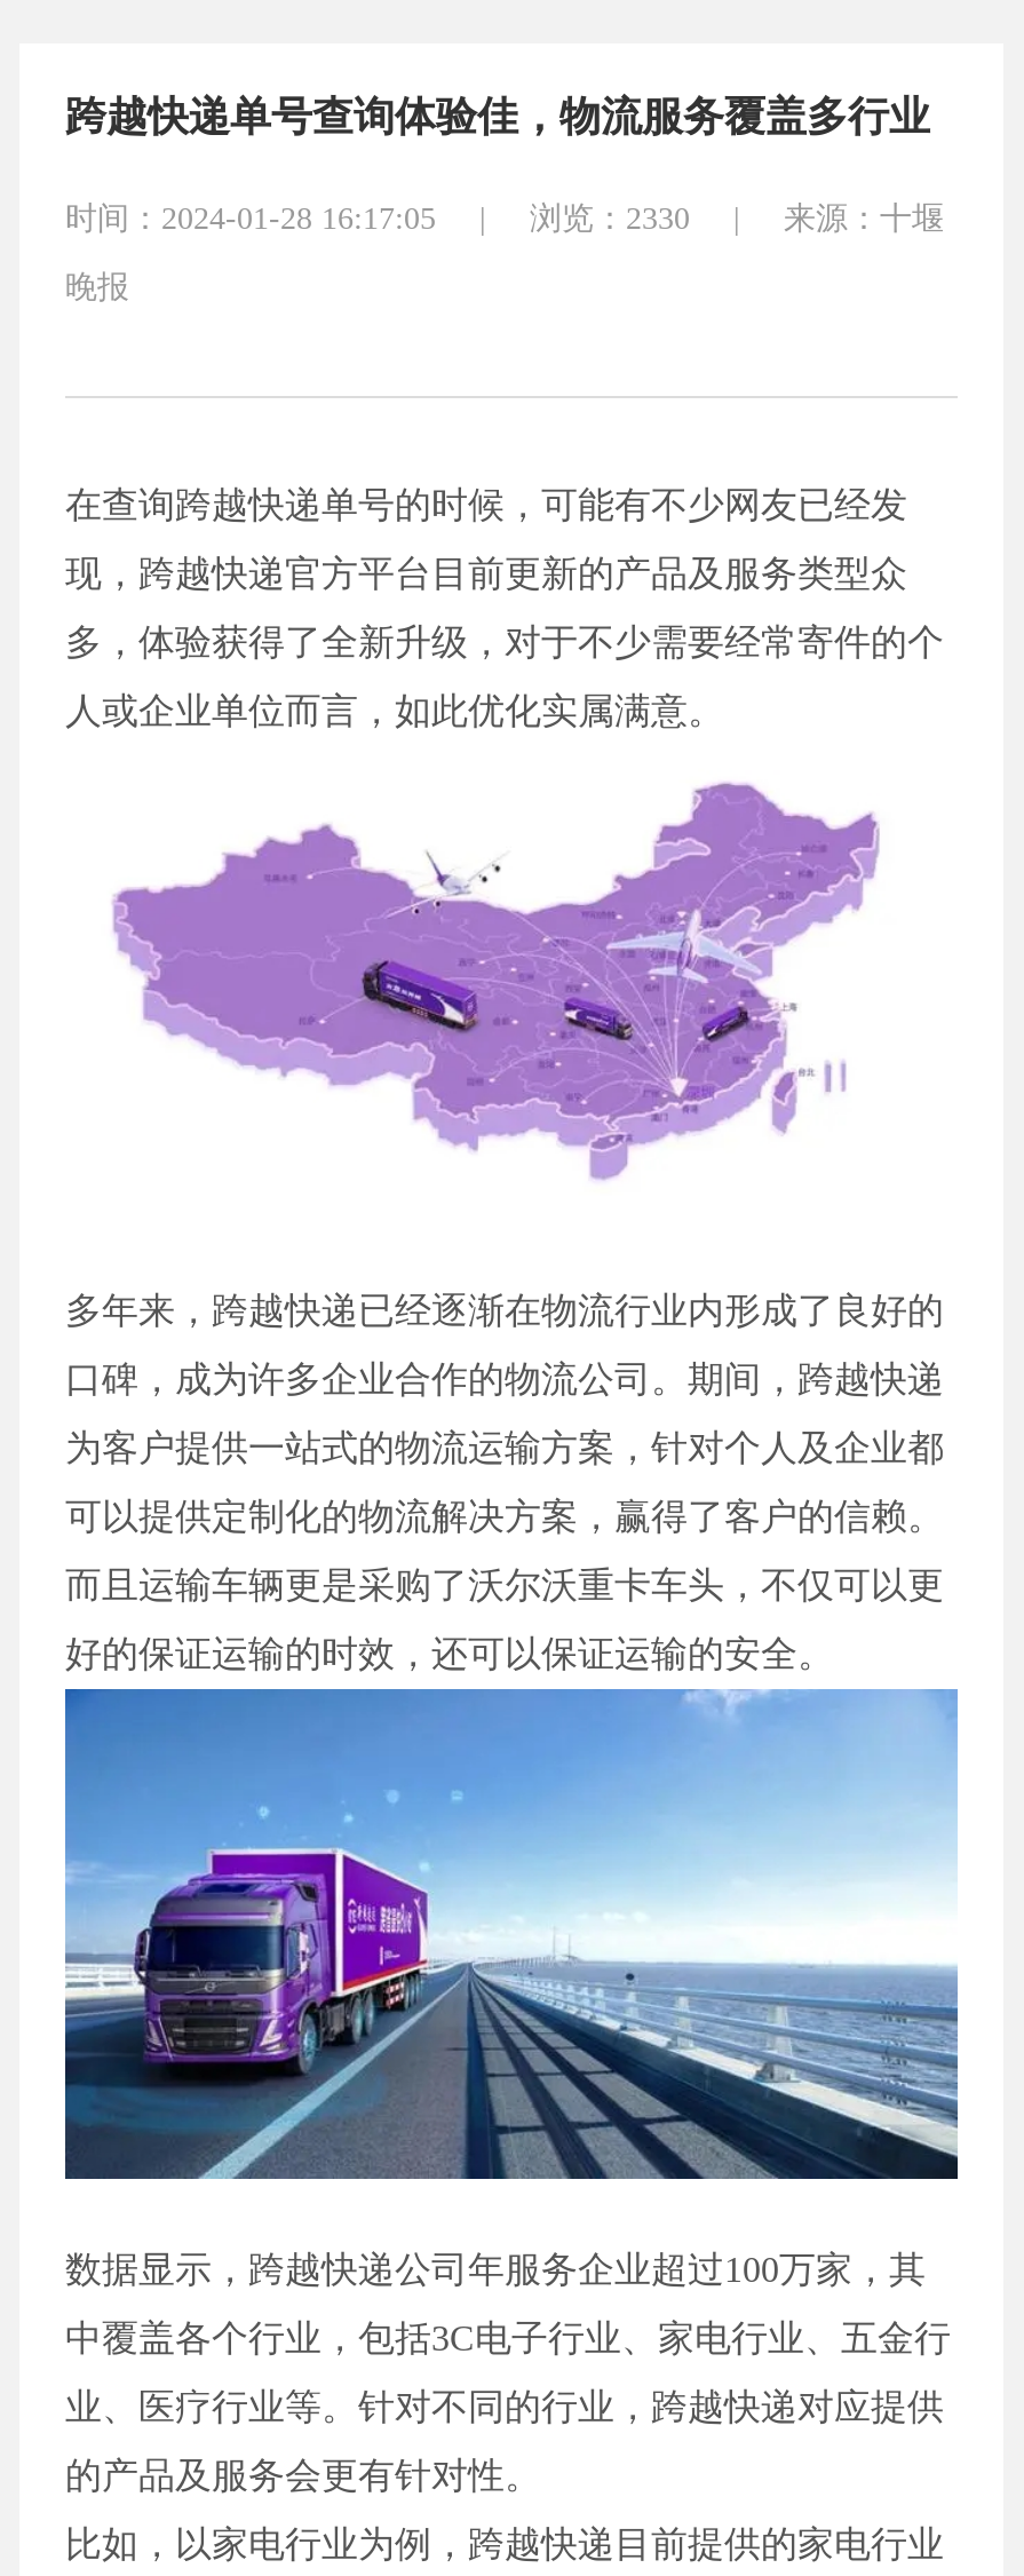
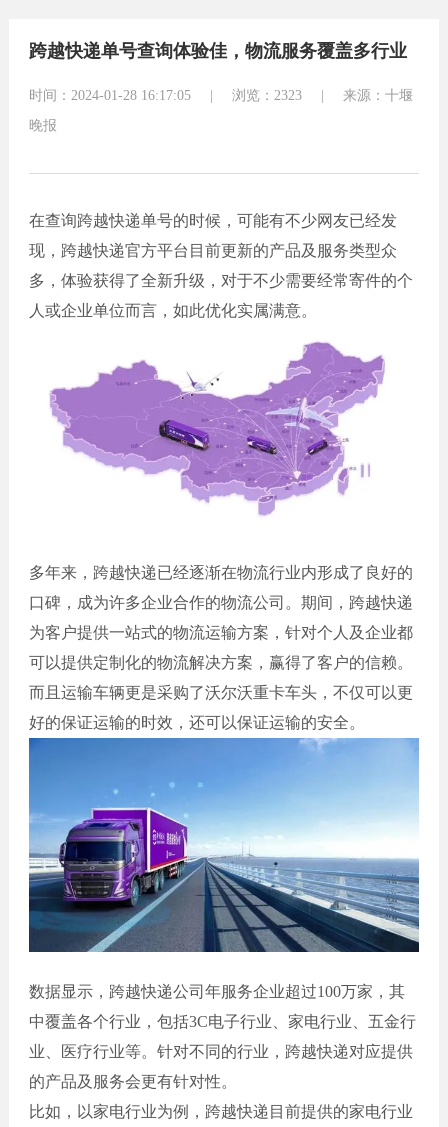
[530,201,690,236] 浏览：2330 -> [232,88,302,103] 浏览：2323

